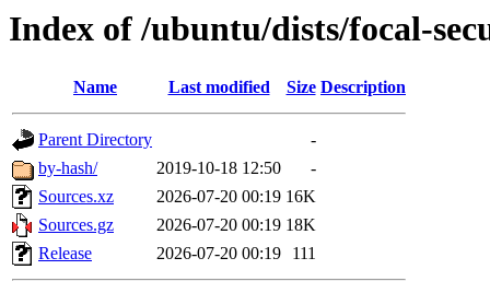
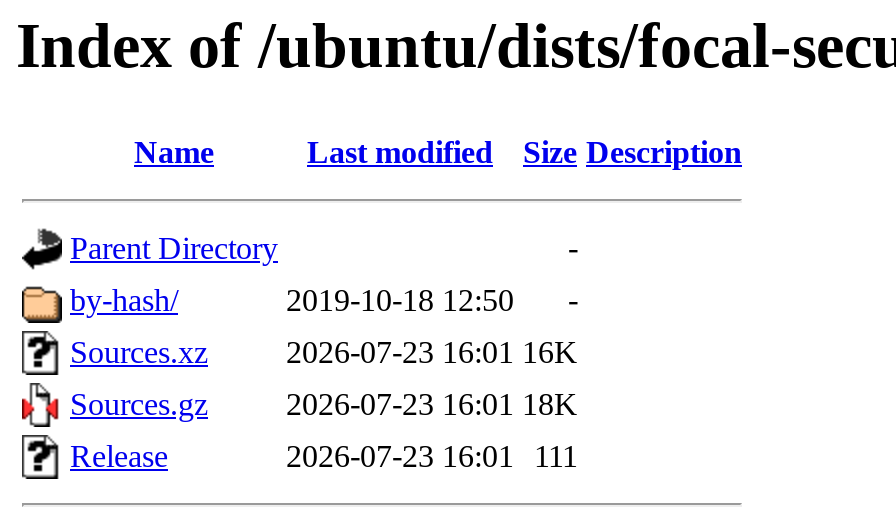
[156,187,316,206] 2026-07-20 00:19 16K -> [286,336,578,370] 2026-07-23 16:01 16K
[156,216,316,234] 2026-07-20 00:19 18K -> [286,388,578,422] 2026-07-23 16:01 18K
[156,244,316,263] 2026-07-20 00:19 111 -> [286,440,578,474] 2026-07-23 16:01 111

